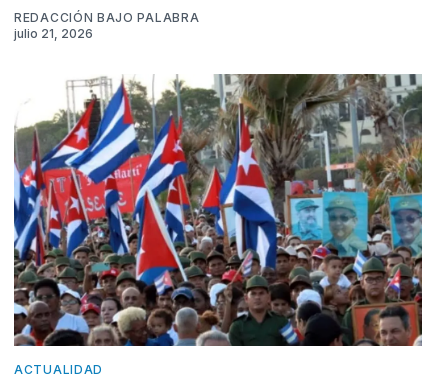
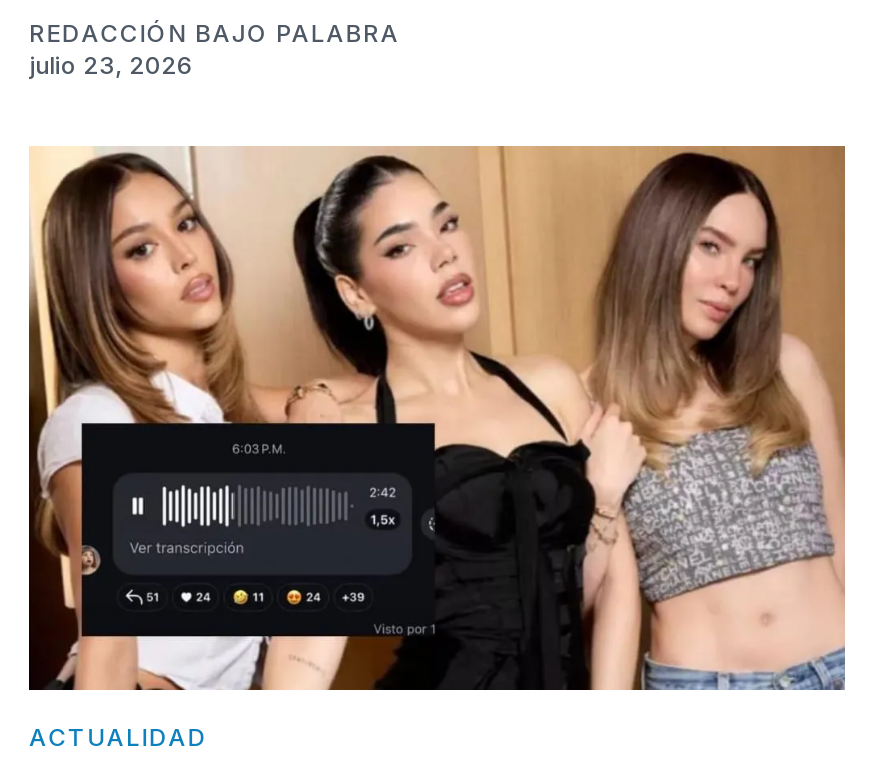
[14,26,93,41] julio 21, 2026 -> [29,50,193,80] julio 23, 2026
[13,73,423,347] [image] -> [27,144,847,692] [image]

